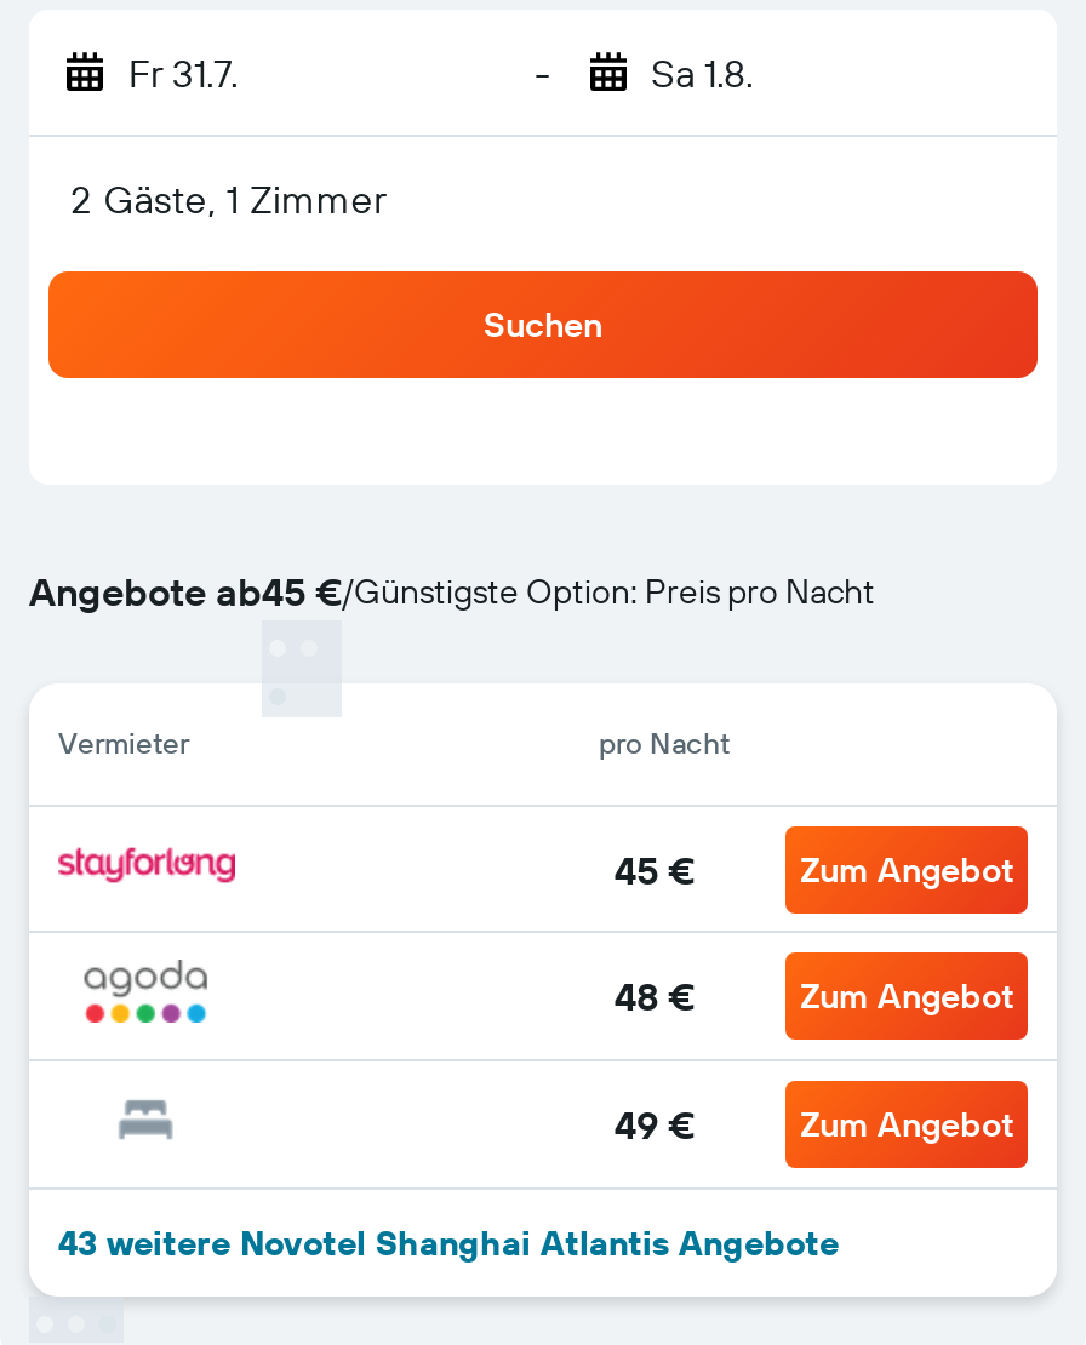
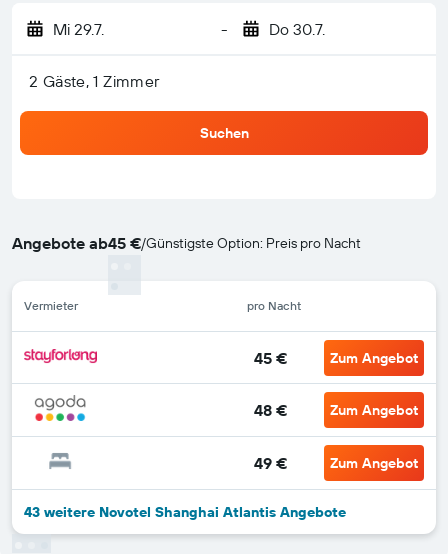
[128,48,238,97] Fr 31.7. -> [53,19,104,39] Mi 29.7.
[651,48,753,97] Sa 1.8. -> [268,19,324,39] Do 30.7.

